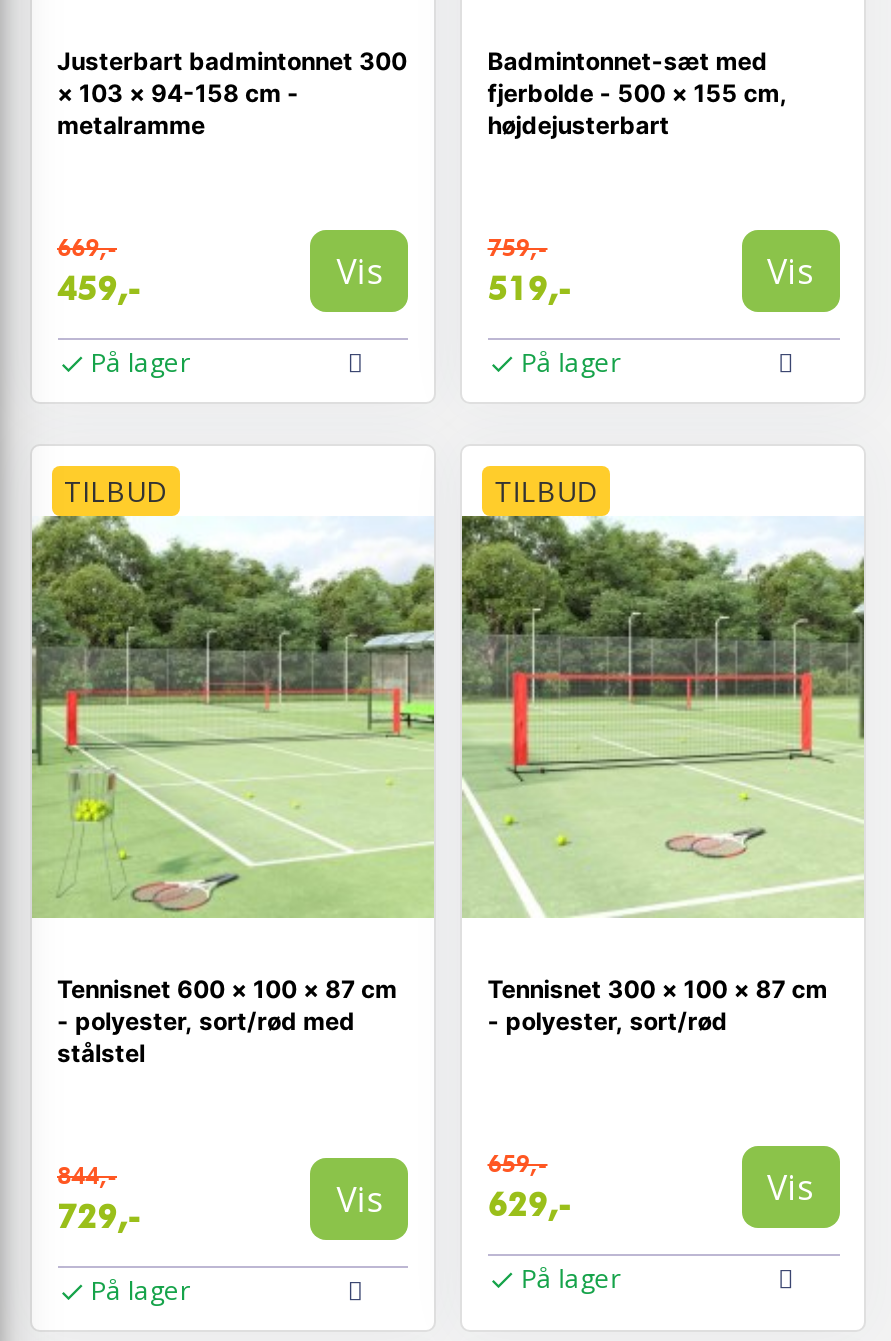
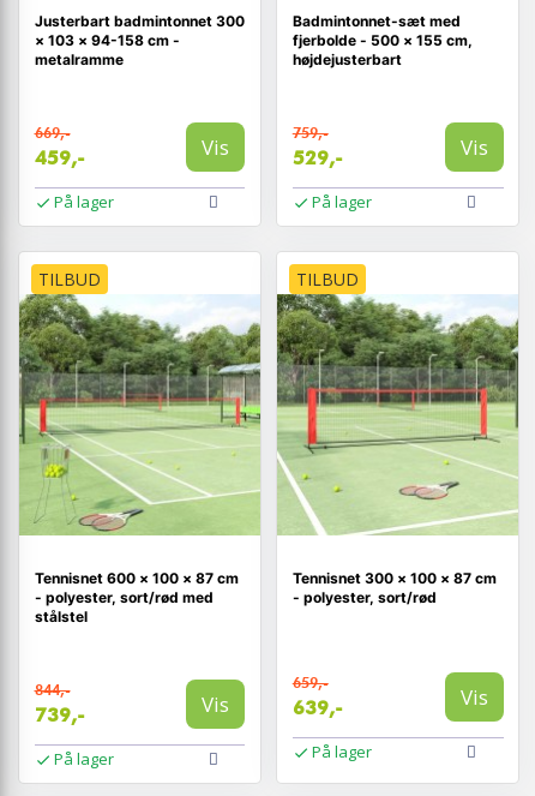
[488,269,572,307] 519,- -> [292,146,343,169] 529,-
[488,1186,572,1224] 629,- -> [292,696,343,719] 639,-
[57,1198,141,1236] 729,- -> [34,703,85,726] 739,-

